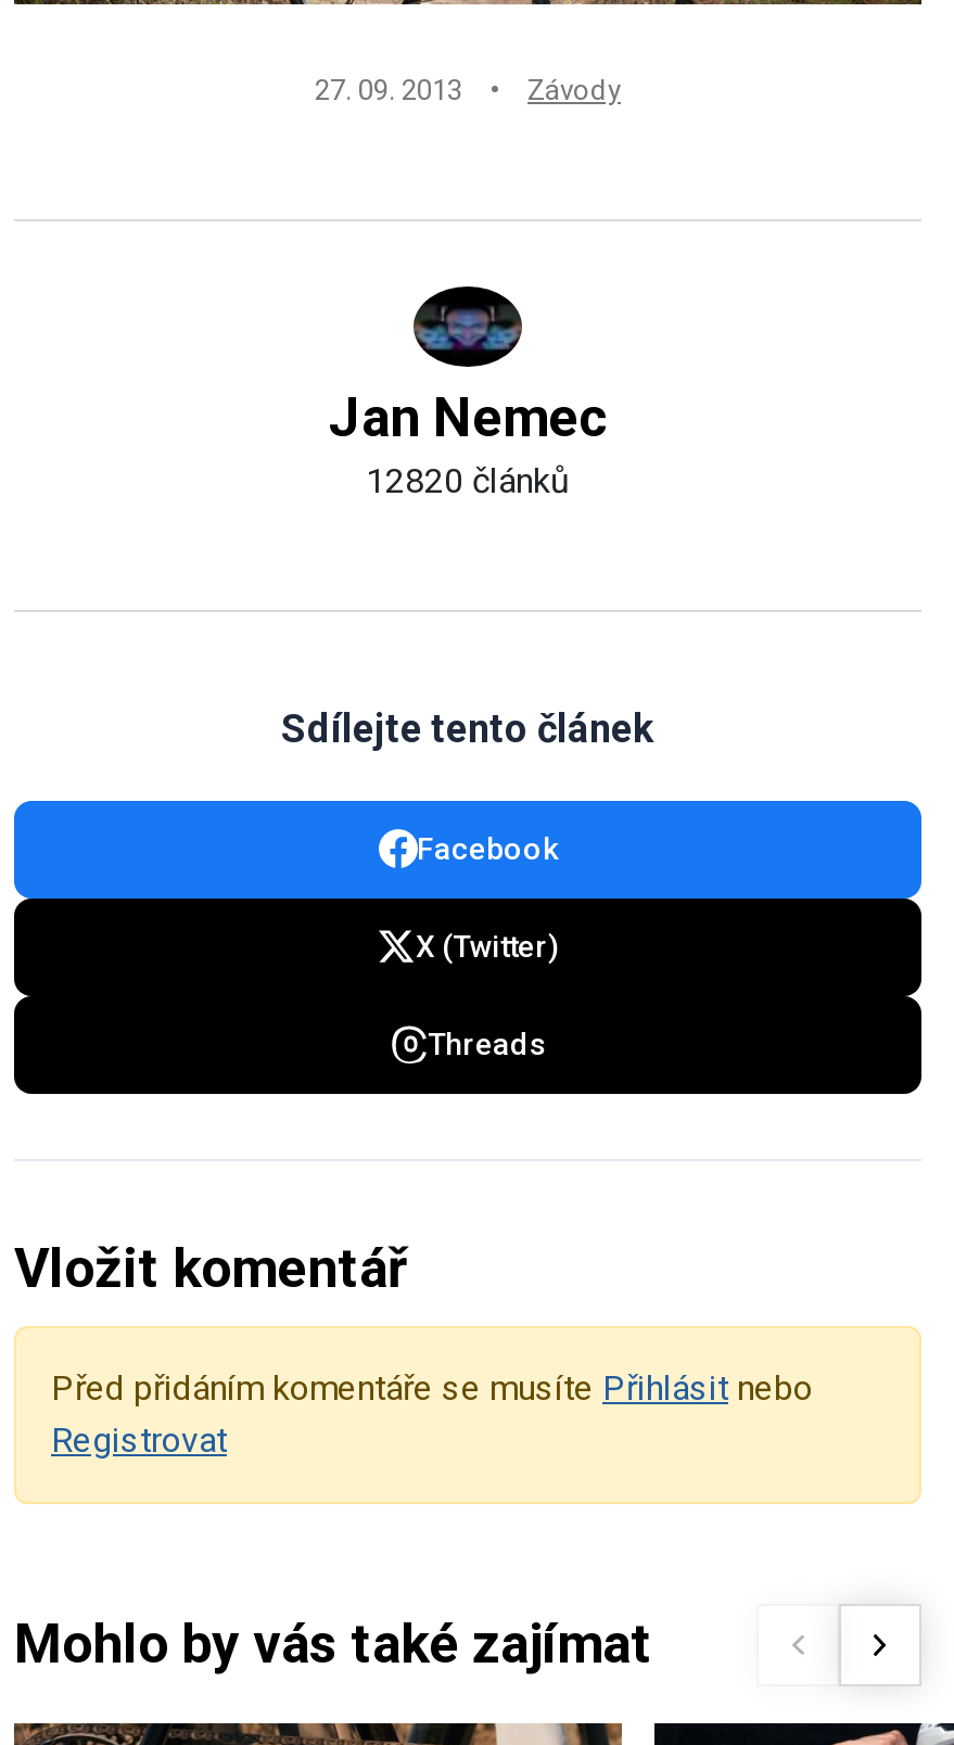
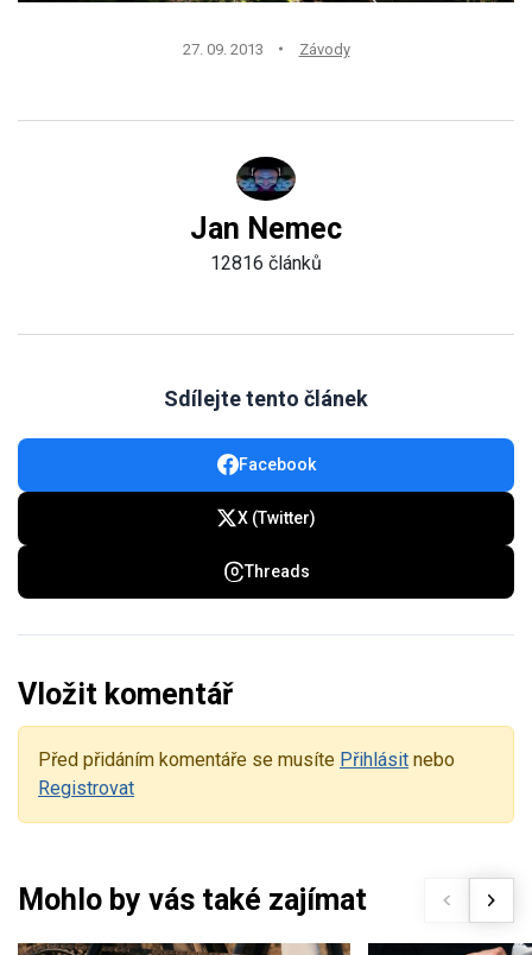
[366,460,570,501] 12820 článků -> [210,252,322,274] 12816 článků

